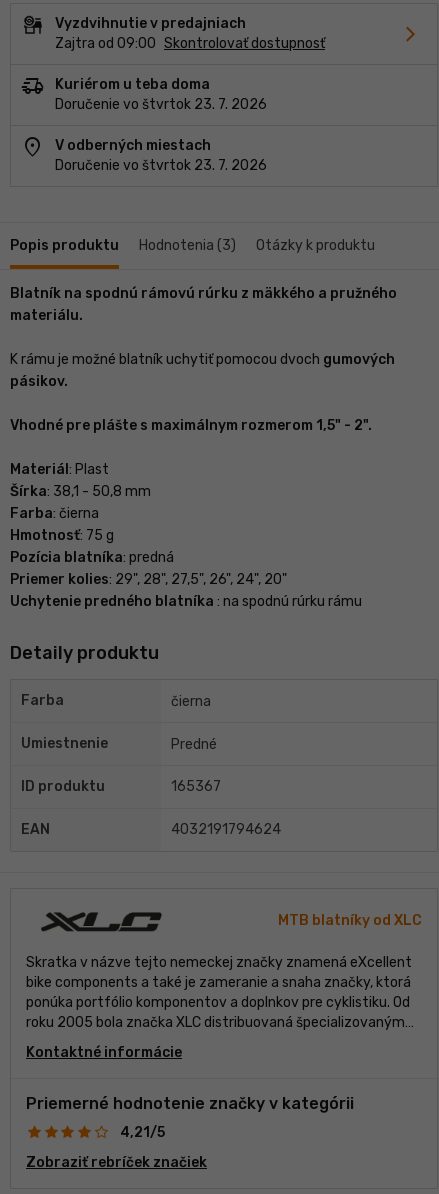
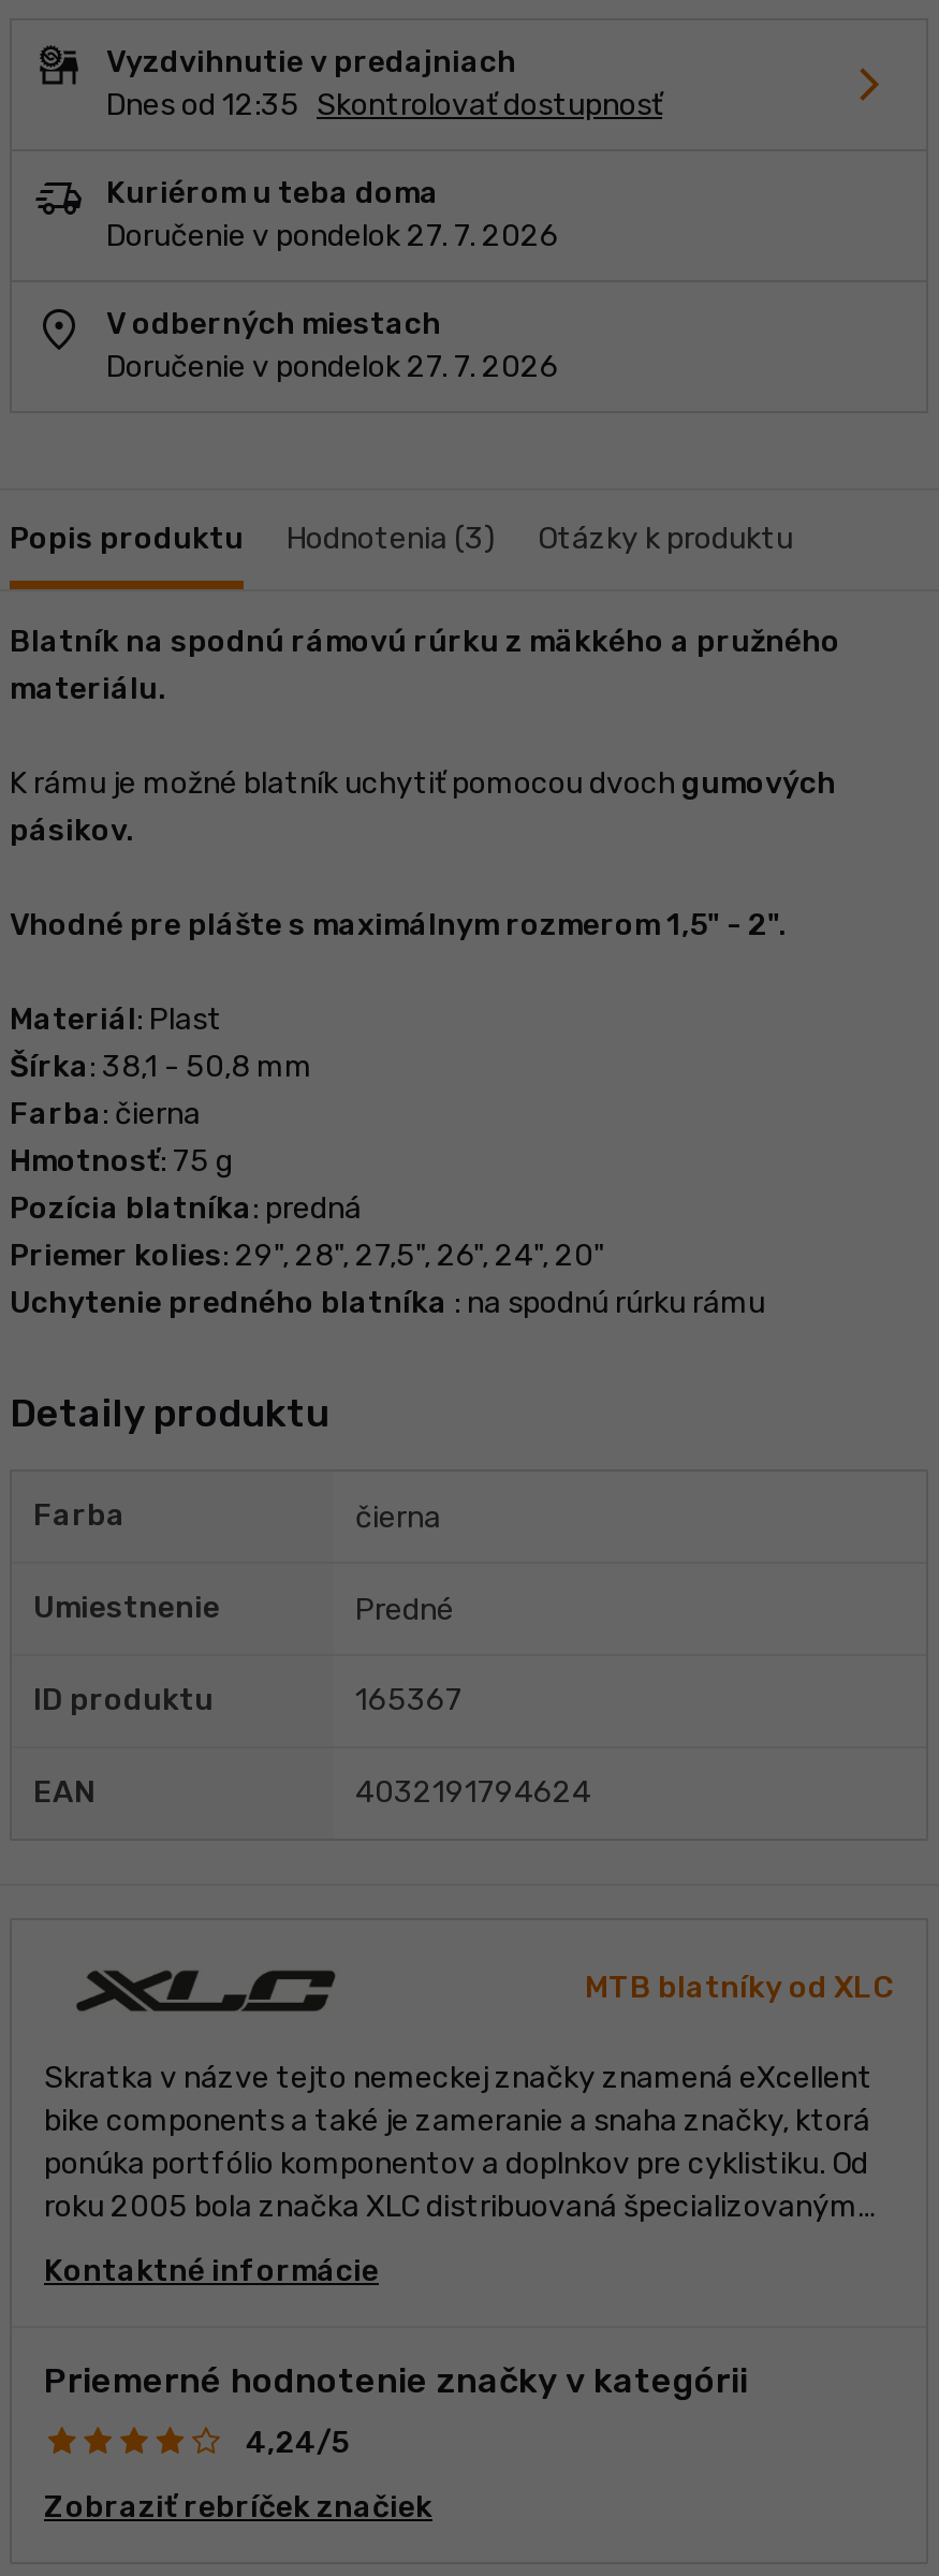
[55,35,325,52] Zajtra od 09:00 Skontrolovať dostupnosť -> [106,88,662,124] Dnes od 12:35 Skontrolovať dostupnosť
[55,96,267,113] Doručenie vo štvrtok 23. 7. 2026 -> [106,219,559,255] Doručenie v pondelok 27. 7. 2026
[55,157,267,174] Doručenie vo štvrtok 23. 7. 2026 -> [106,349,559,386] Doručenie v pondelok 27. 7. 2026
[120,1124,165,1141] 4,21/5 -> [246,2425,349,2461] 4,24/5

